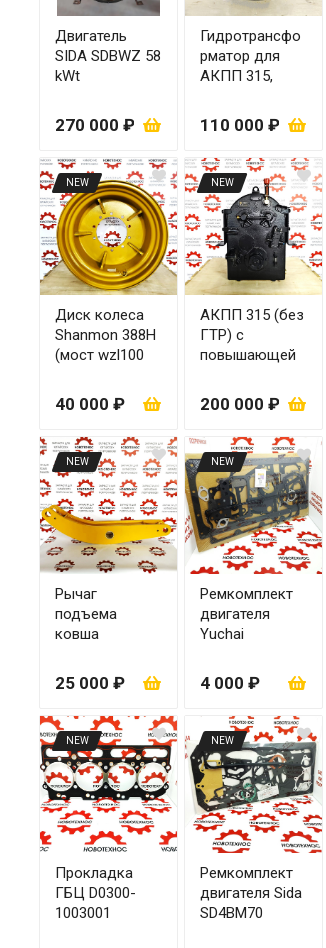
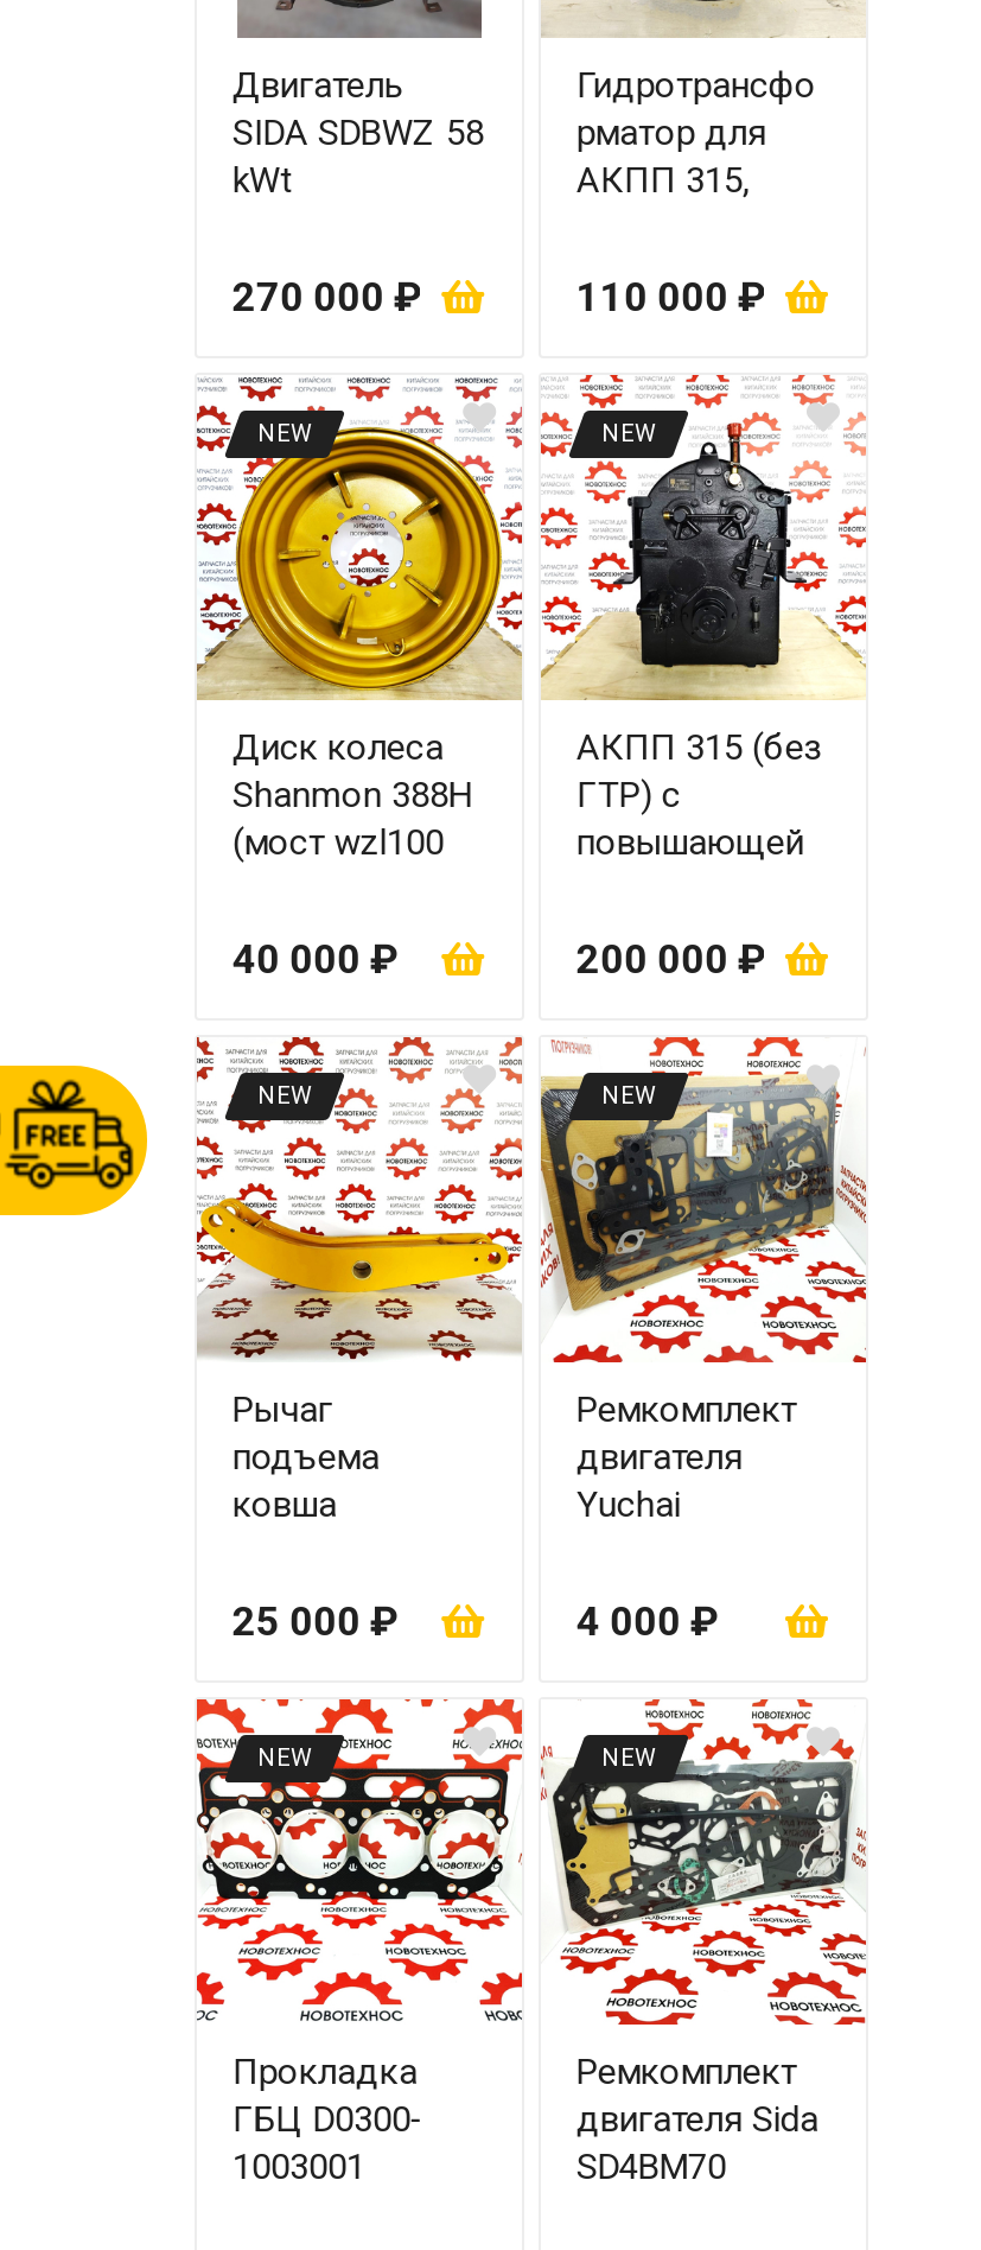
none -> [7,1063,149,1218] [image]

